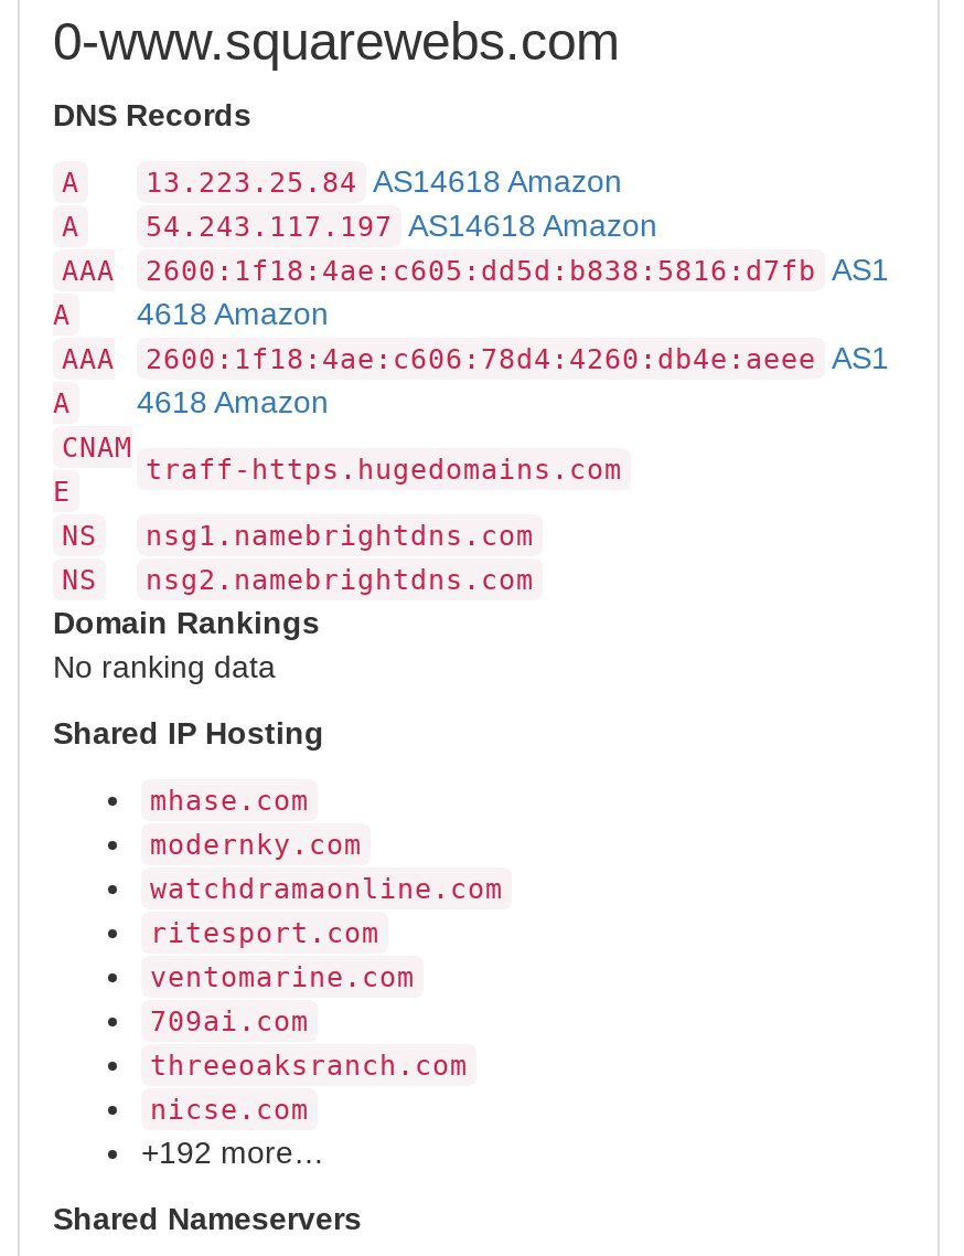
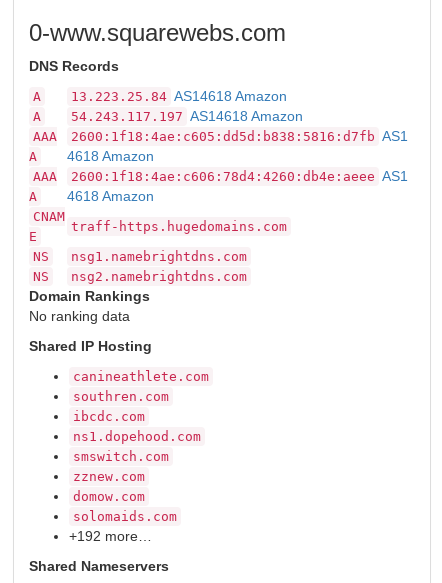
[150,784,503,1126] mhase.com | modernky.com | watchdramaonline.com | ritesport.com | ventomarine.com | 709ai.com | threeoaksranch.com | nicse.com -> [73,369,209,524] canineathlete.com | southren.com | ibcdc.com | ns1.dopehood.com | smswitch.com | zznew.com | domow.com | solomaids.com

